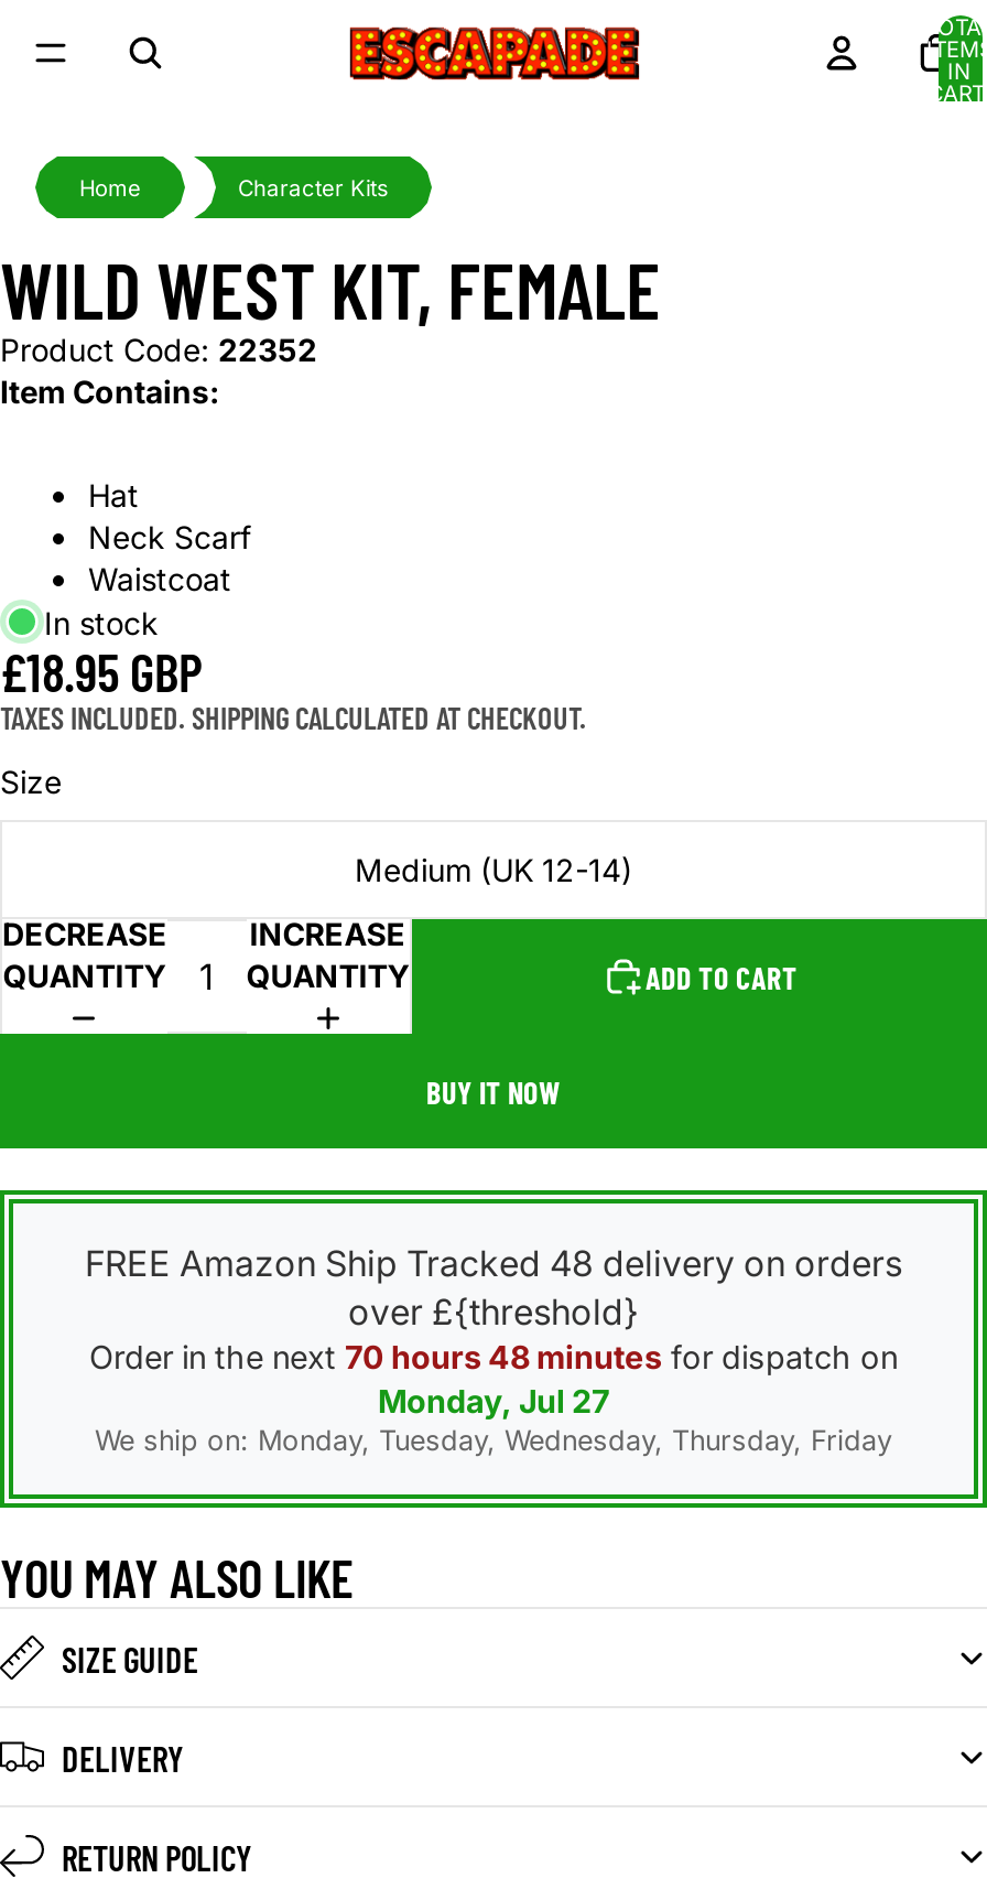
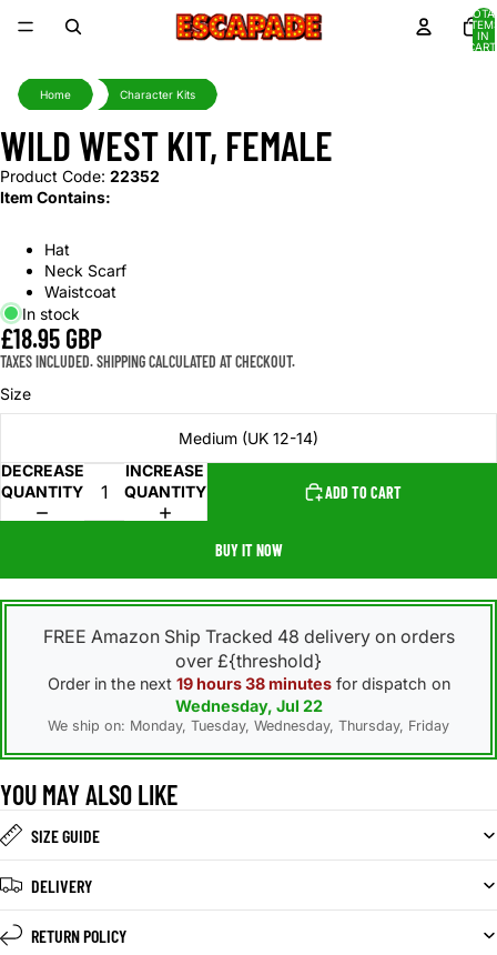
[89,1338,898,1376] Order in the next 70 hours 48 minutes for dispatch on -> [47,674,450,693] Order in the next 19 hours 38 minutes for dispatch on
[378,1382,609,1420] Monday, Jul 27 -> [175,696,322,715] Wednesday, Jul 22

